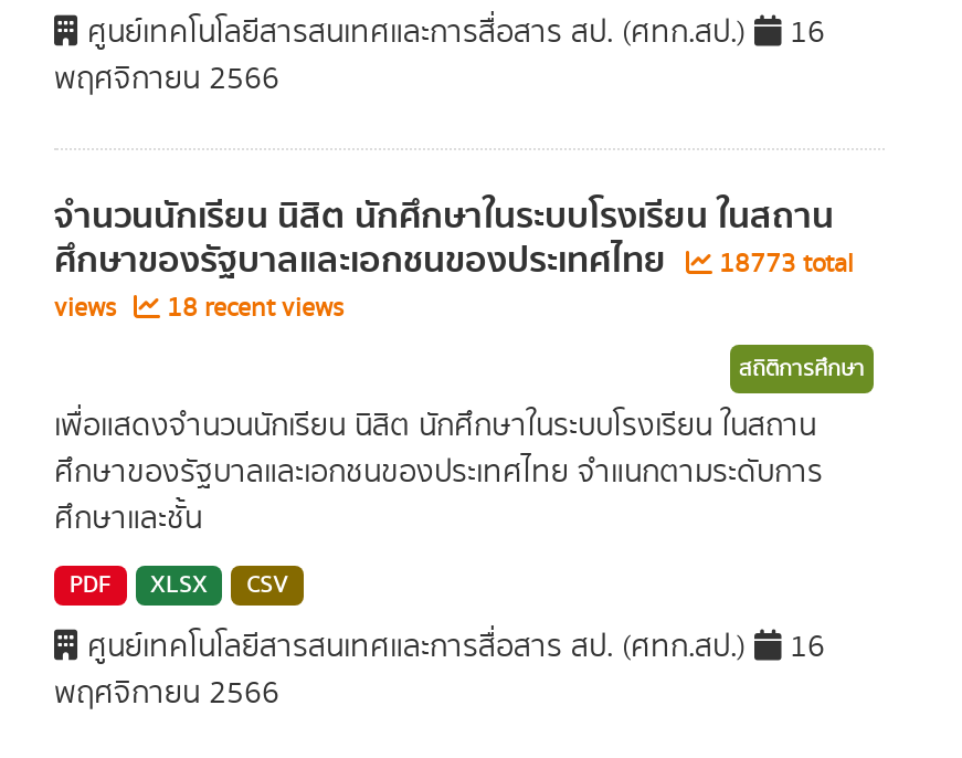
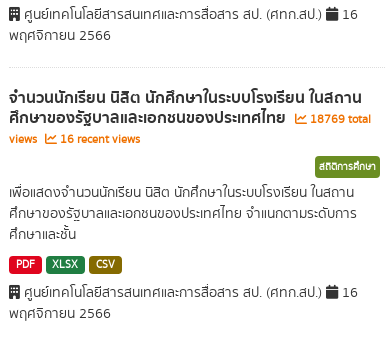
[54,232,854,289] ศึกษาของรัฐบาลและเอกชนของประเทศไทย 18773 total -> [9,105,371,131] ศึกษาของรัฐบาลและเอกชนของประเทศไทย 18769 total
[54,289,343,327] views 18 recent views -> [9,131,140,148] views 16 recent views

